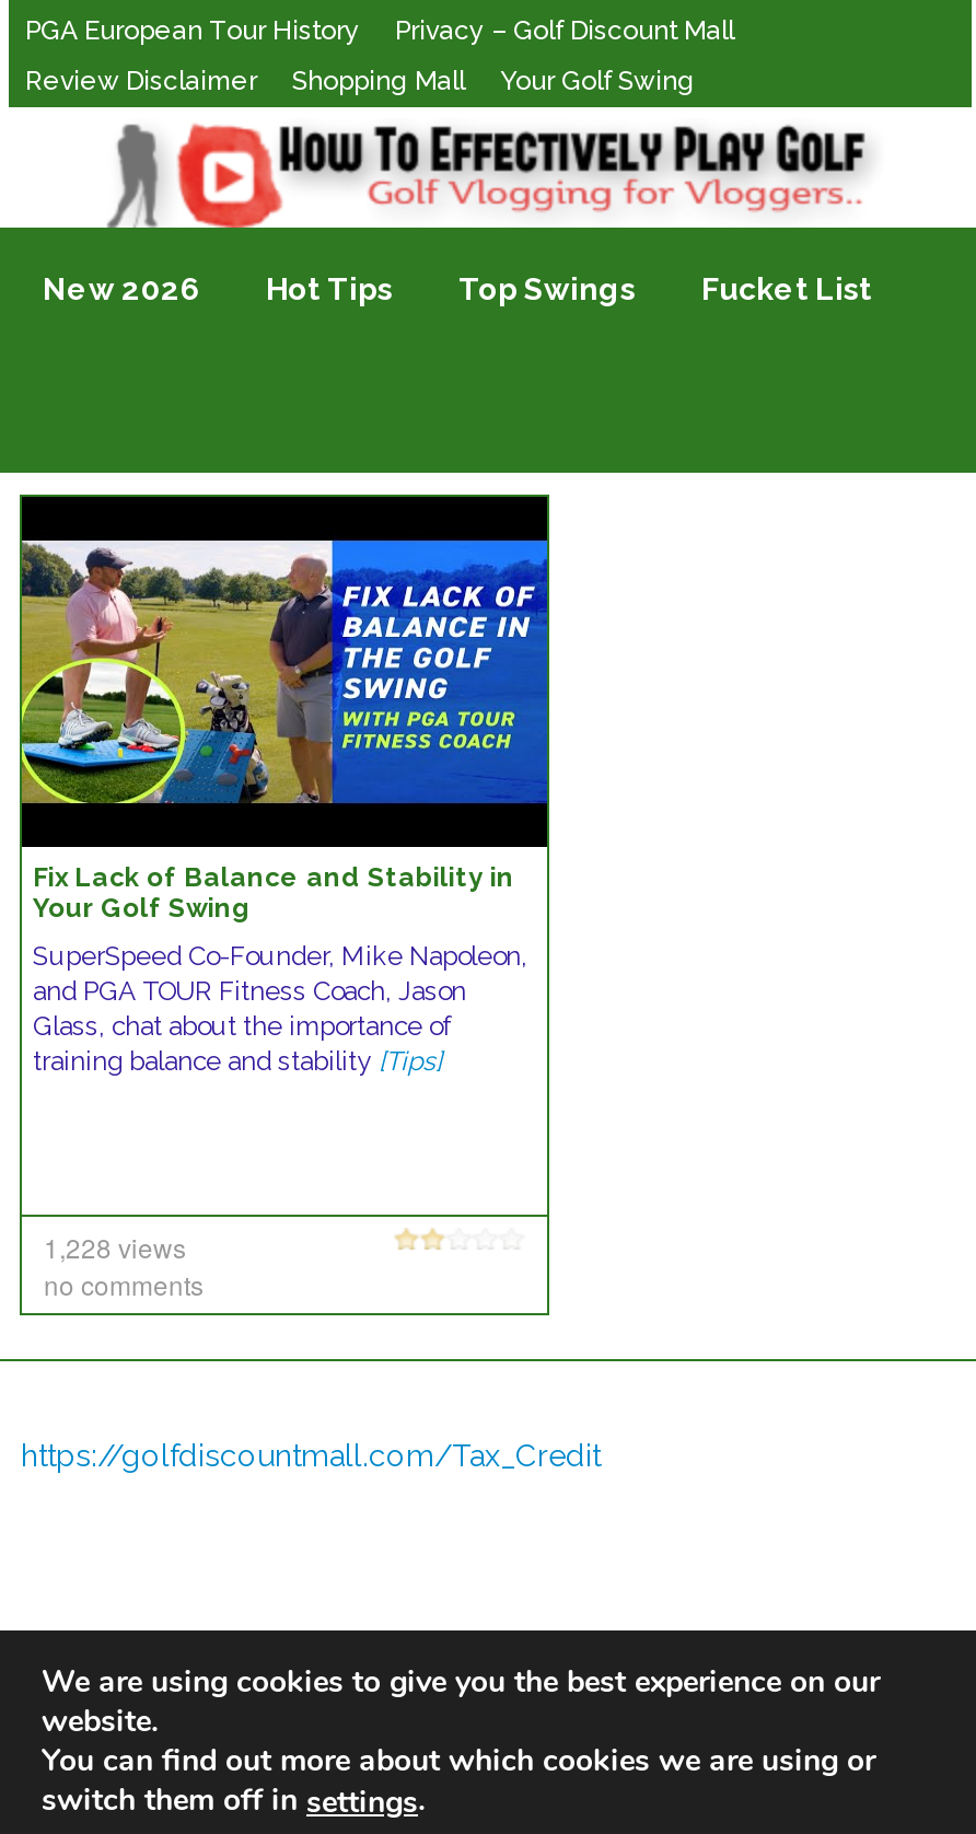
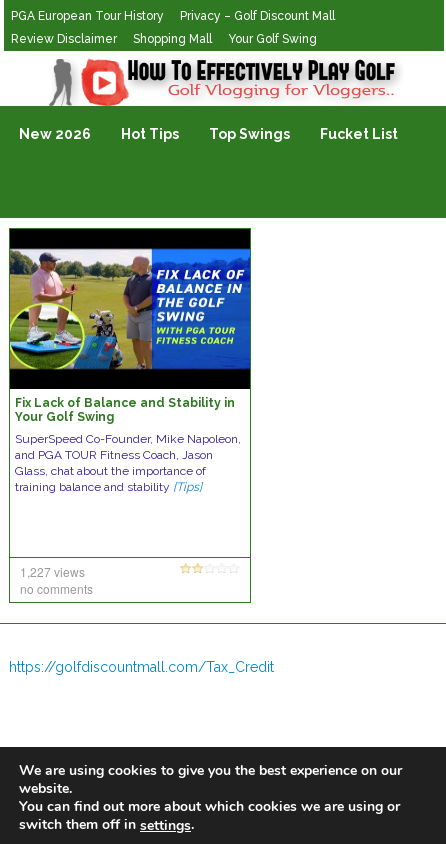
[44,1228,186,1265] 1,228 views -> [20,563,85,580] 1,227 views

